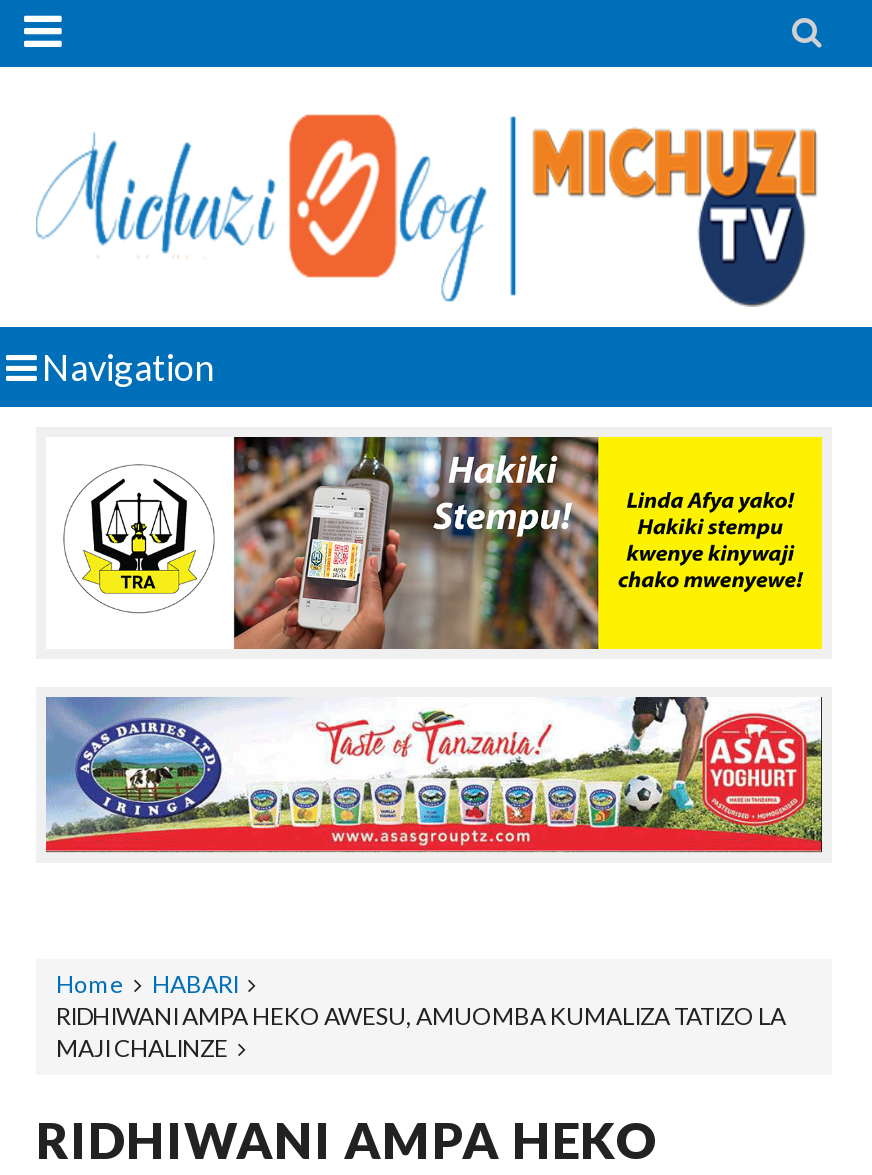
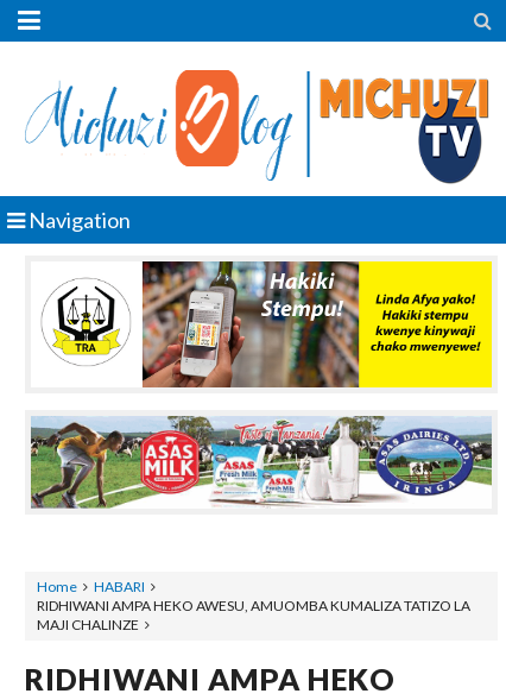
[44,695,824,855] [image] -> [30,415,492,509] [image]

